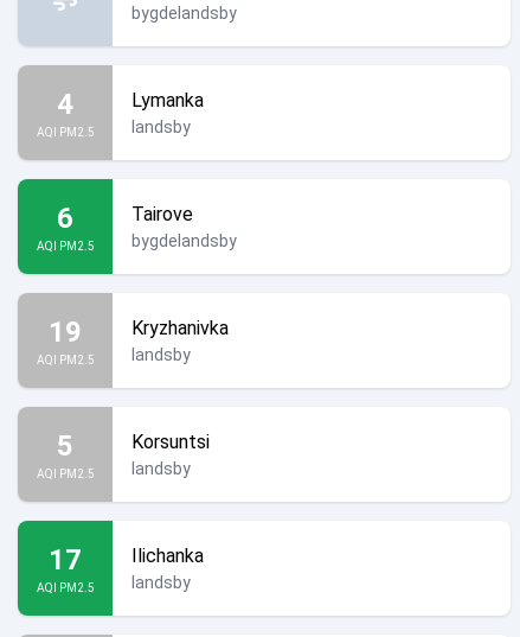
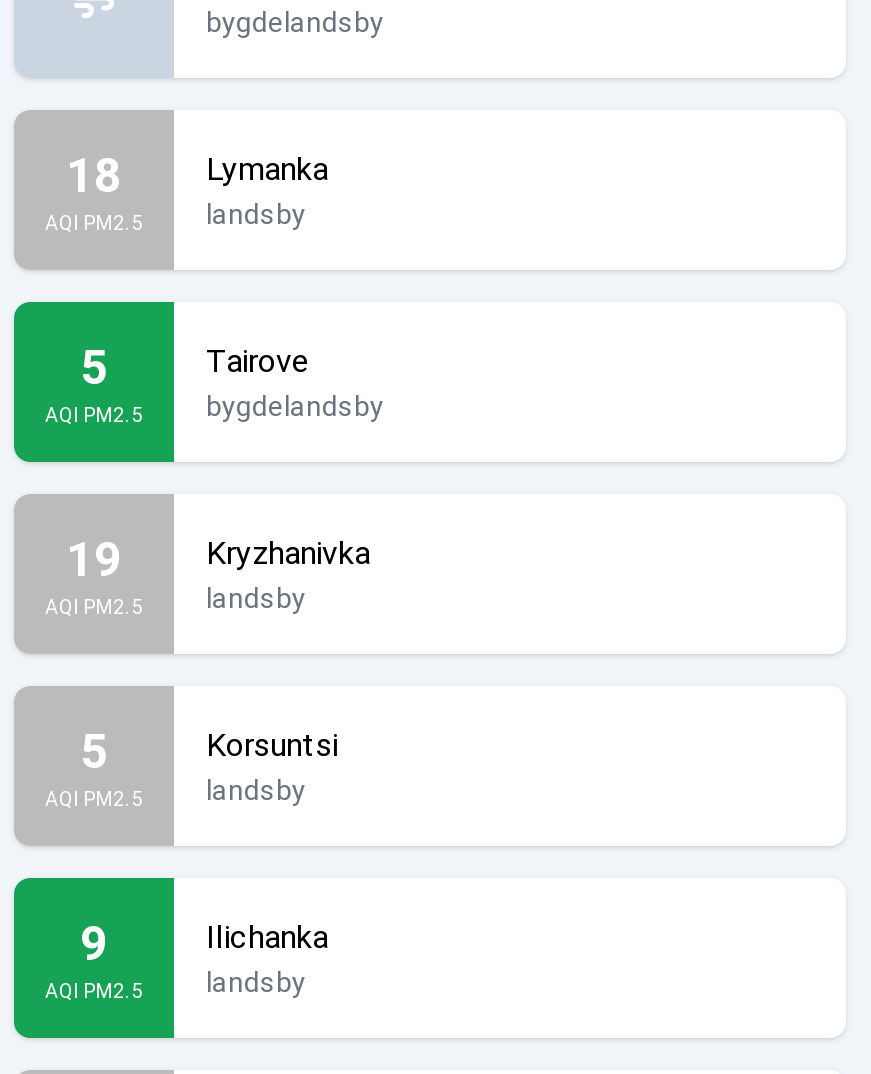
[57,87,73,120] 4 -> [66,147,122,203] 18
[57,201,73,234] 6 -> [80,339,108,395] 5
[49,543,82,576] 17 -> [80,915,108,971] 9

